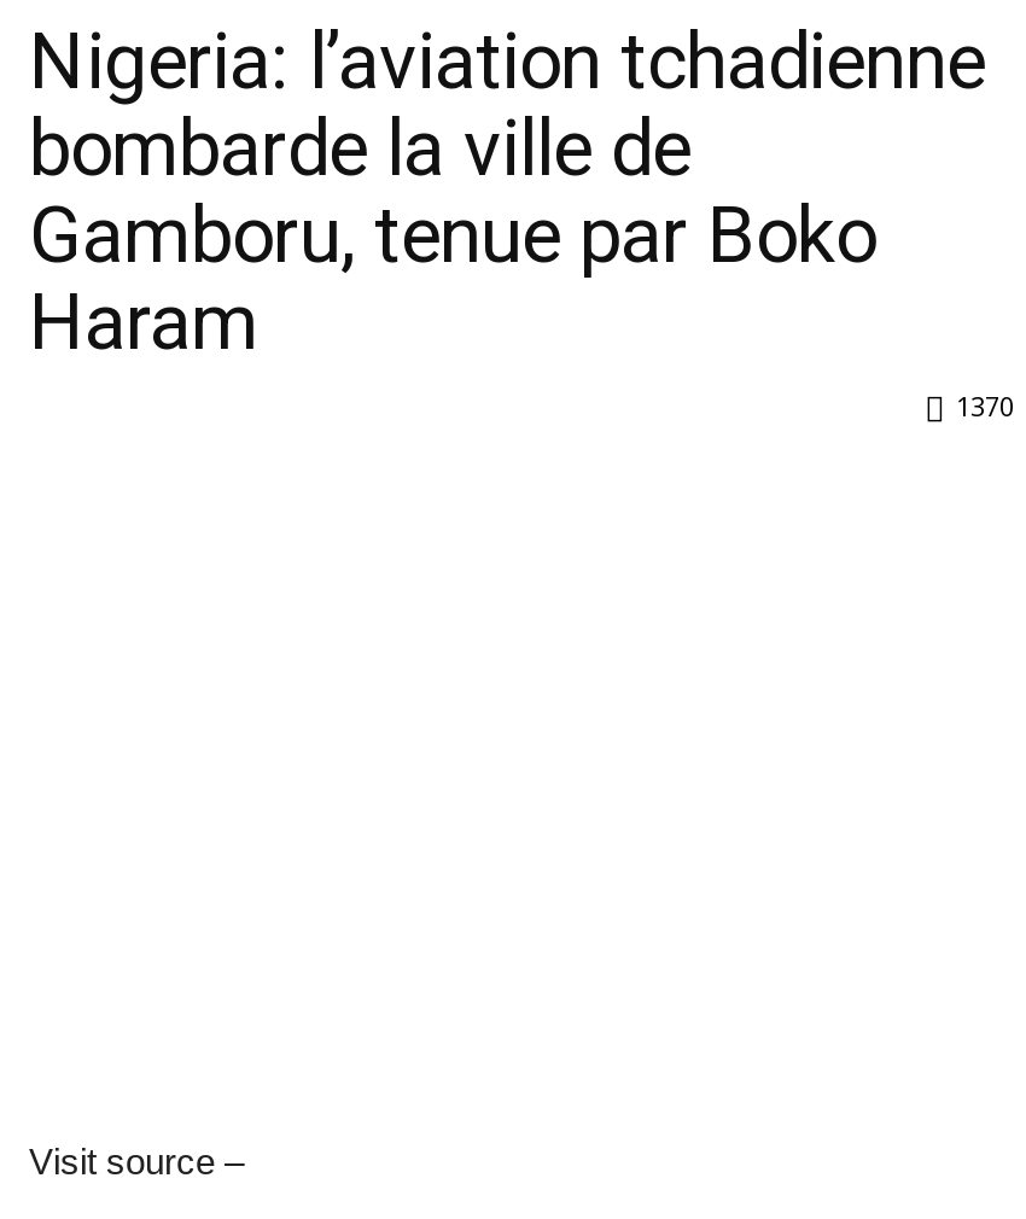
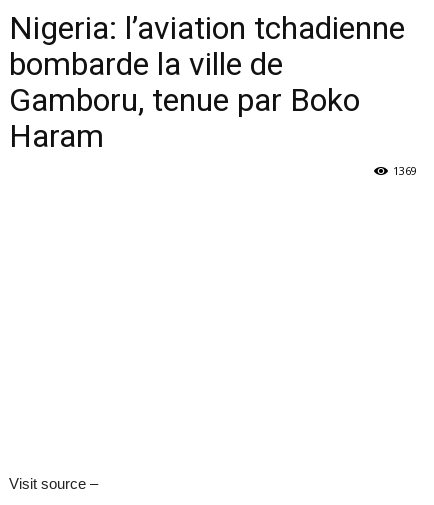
[956,387,1014,424] 1370 -> [393,163,417,178] 1369

